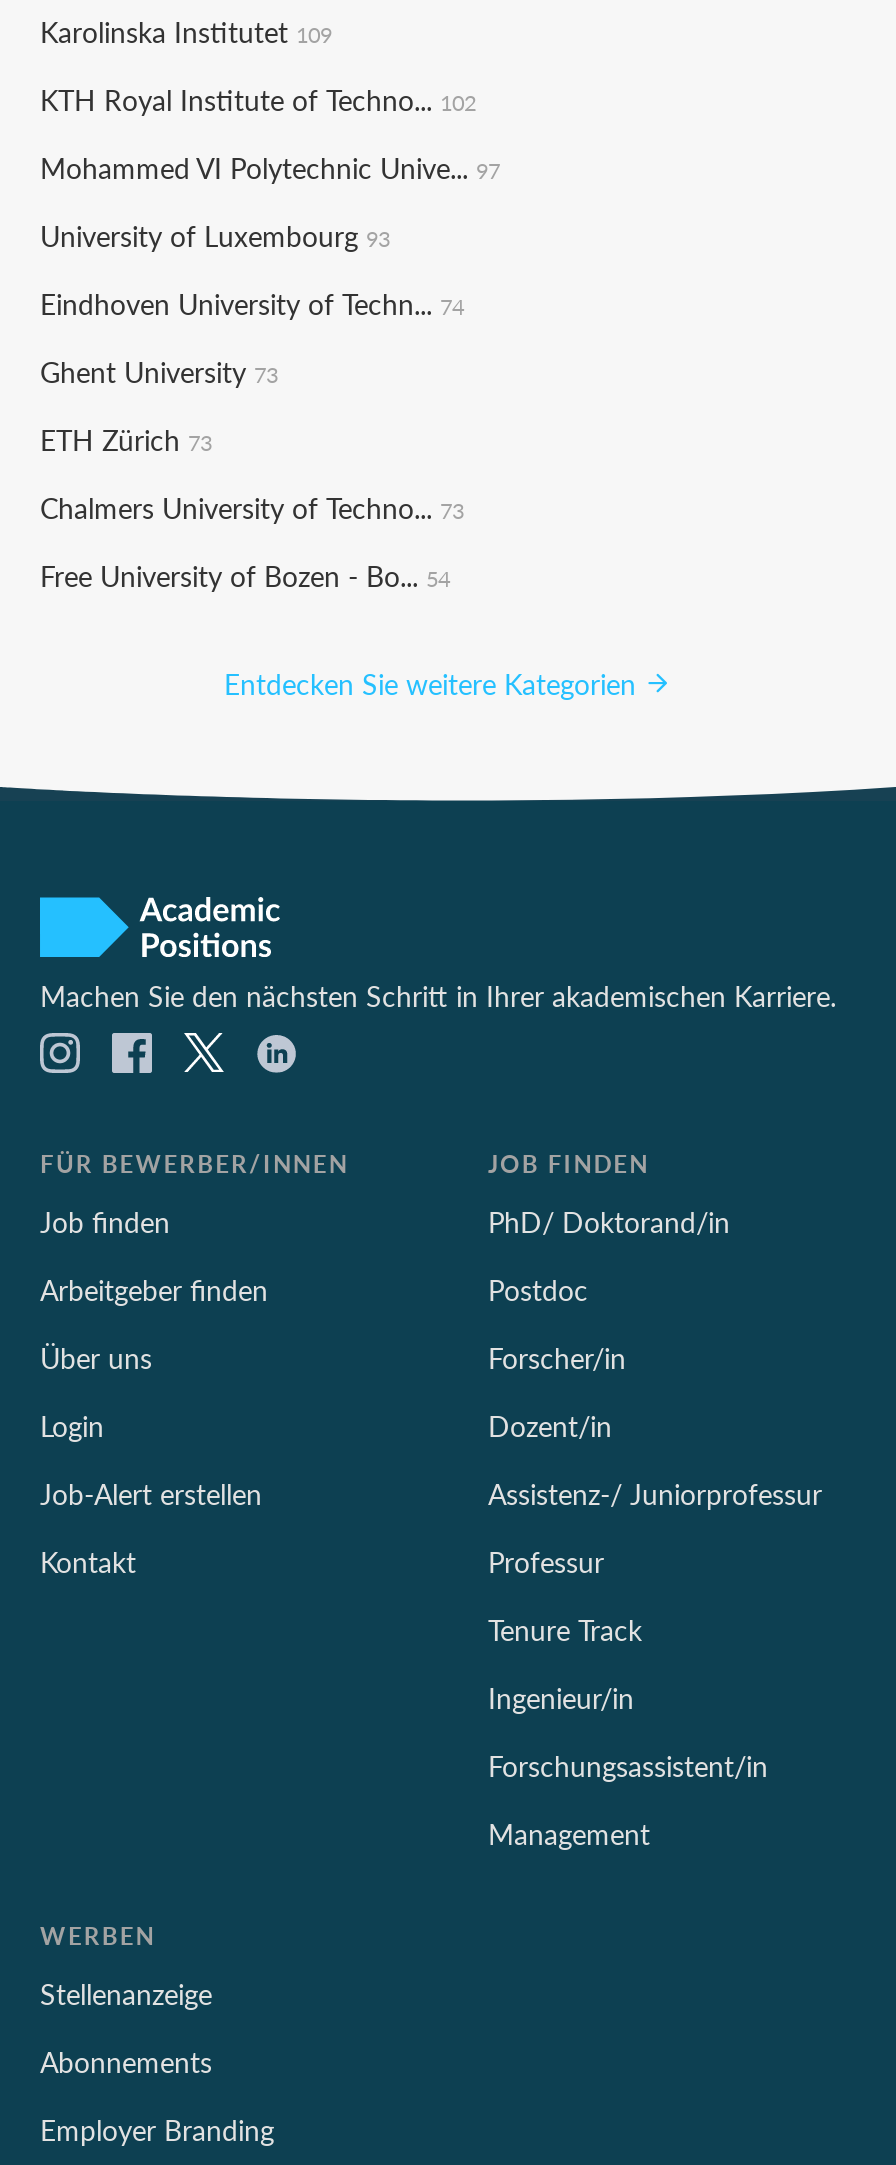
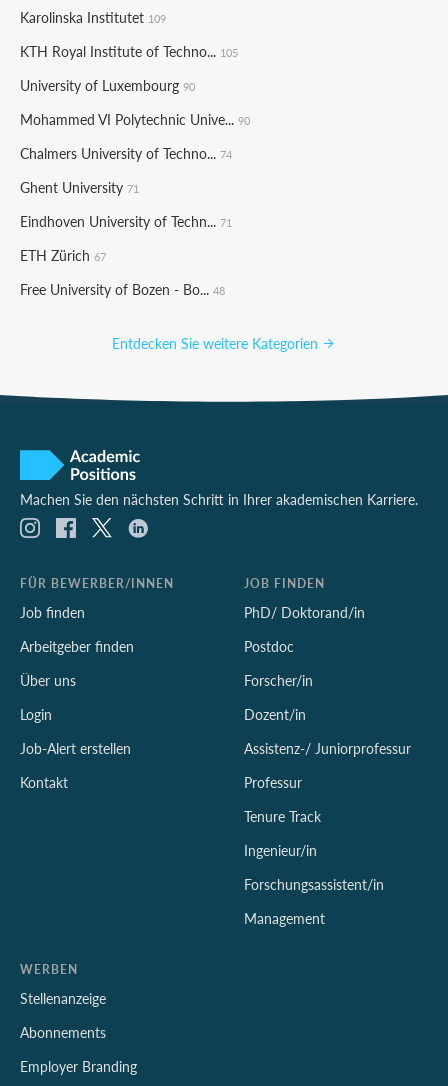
[40,79,476,119] KTH Royal Institute of Techno... 102 -> [20,41,238,61] KTH Royal Institute of Techno... 105
[40,147,500,187] Mohammed VI Polytechnic Unive... 97 -> [20,75,195,95] University of Luxembourg 90
[40,215,390,255] University of Luxembourg 93 -> [20,109,250,129] Mohammed VI Polytechnic Unive... 90
[40,283,464,323] Eindhoven University of Techn... 74 -> [20,143,232,163] Chalmers University of Techno... 74
[40,351,278,391] Ghent University 73 -> [20,177,139,197] Ghent University 71
[40,419,212,459] ETH Zürich 73 -> [20,211,232,231] Eindhoven University of Techn... 71
[40,487,464,527] Chalmers University of Techno... 73 -> [20,245,106,265] ETH Zürich 67
[40,555,450,595] Free University of Bozen - Bo... 54 -> [20,279,225,299] Free University of Bozen - Bo... 48

